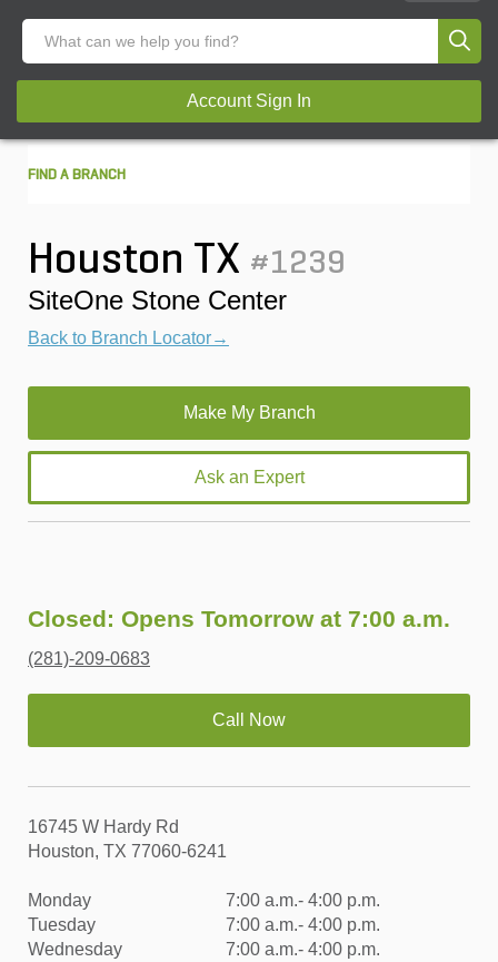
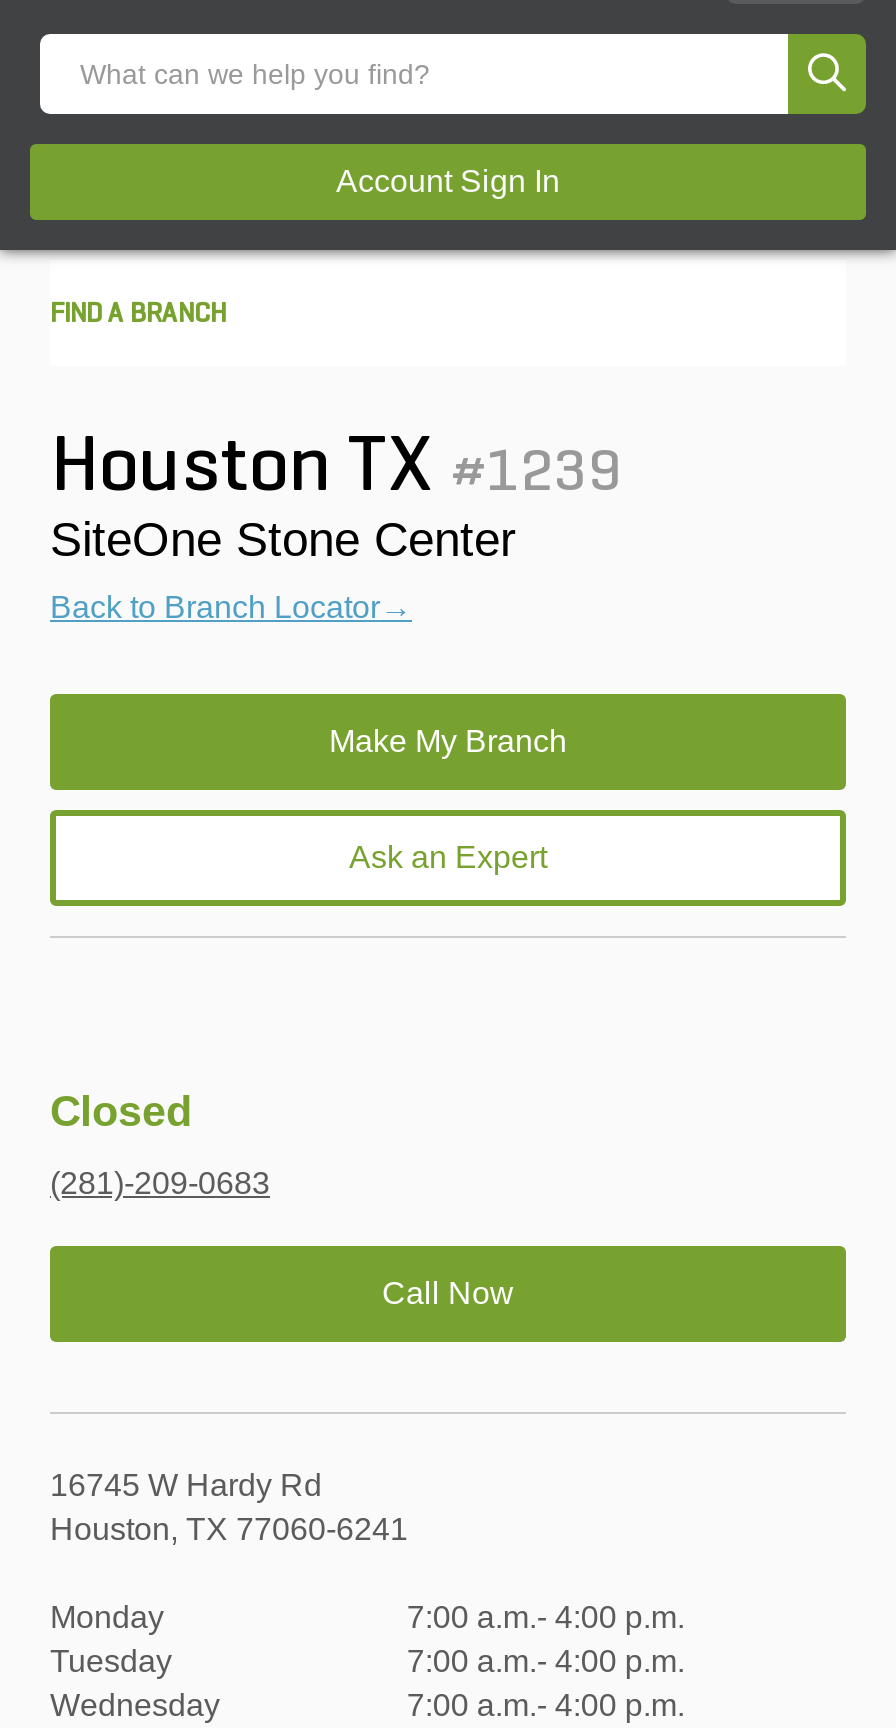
[28,606,450,632] Closed: Opens Tomorrow at 7:00 a.m. -> [50,1088,192,1136] Closed

